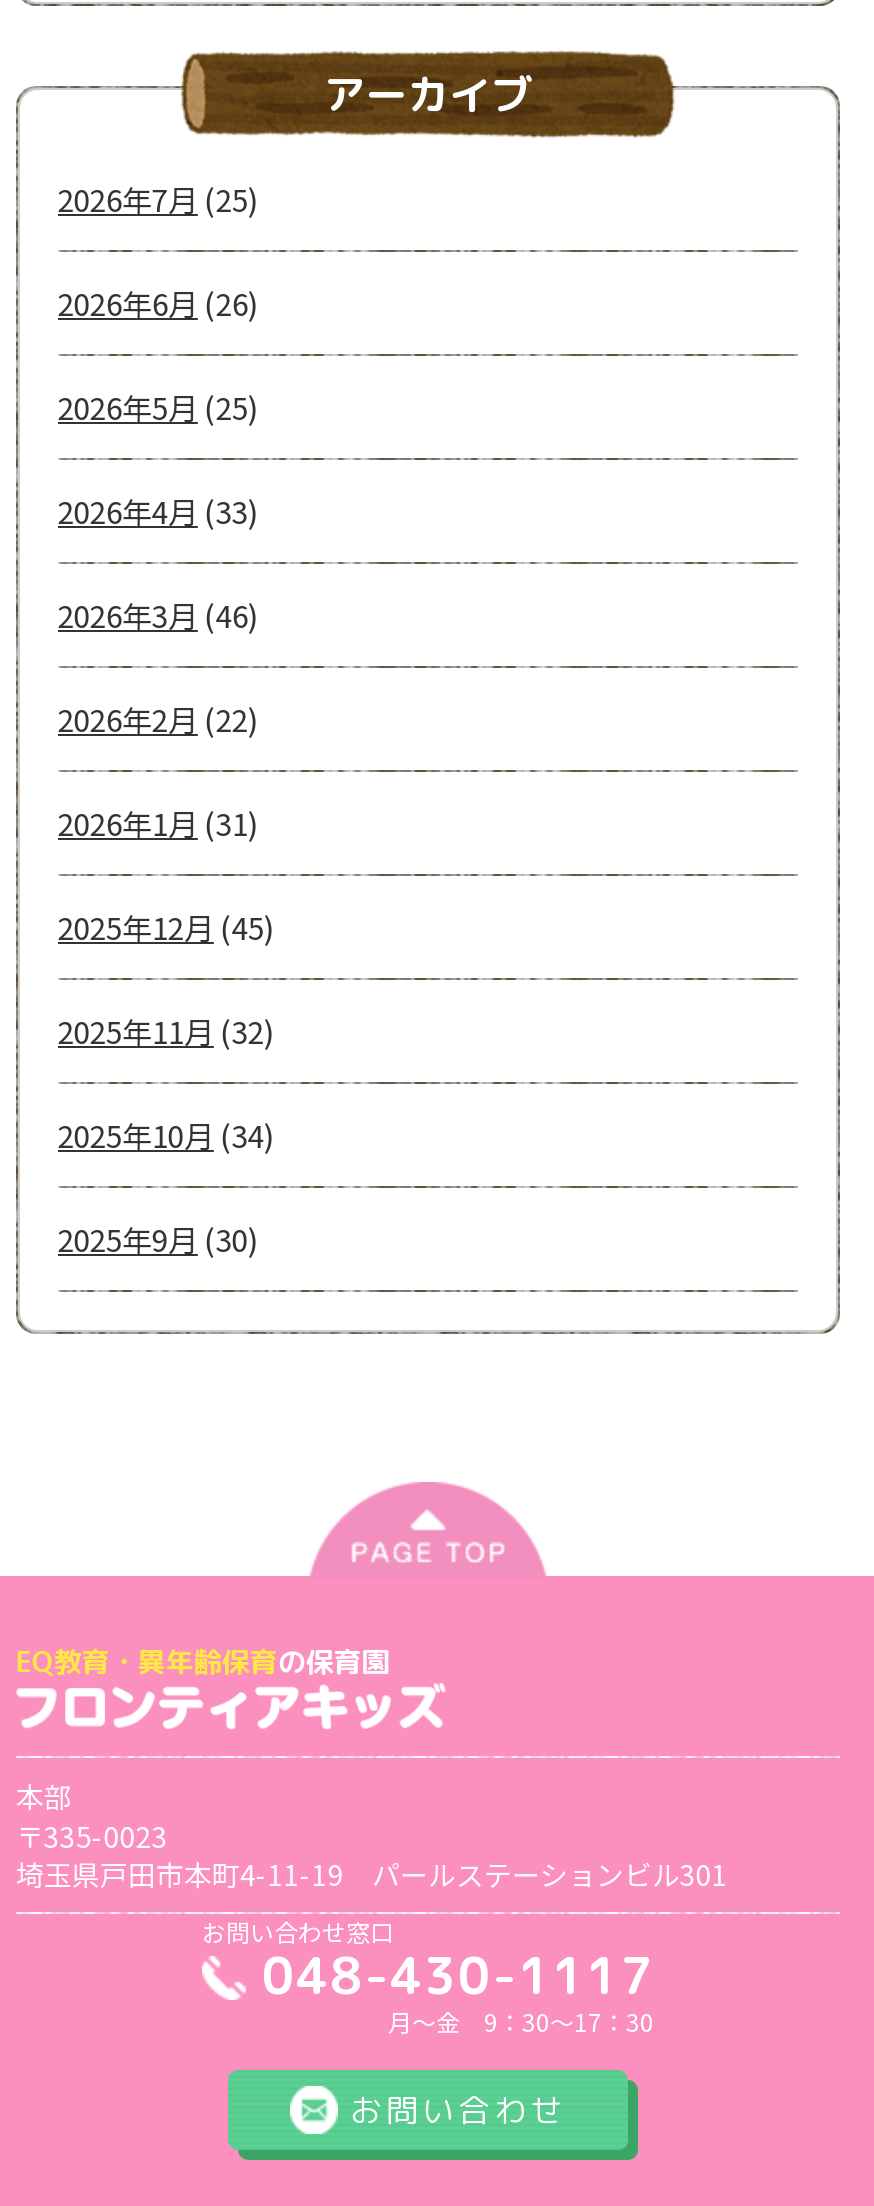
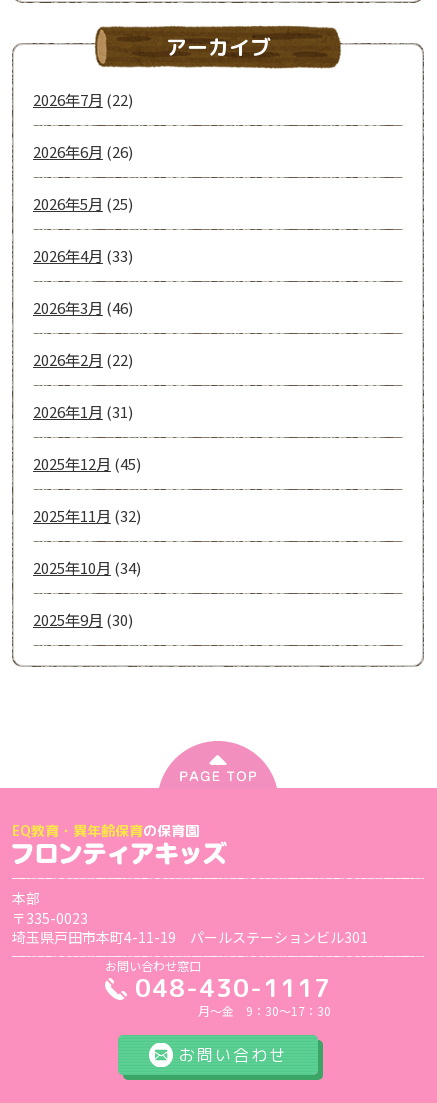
[58,178,258,220] 2026年7月(25) -> [33,89,133,110] 2026年7月(22)

